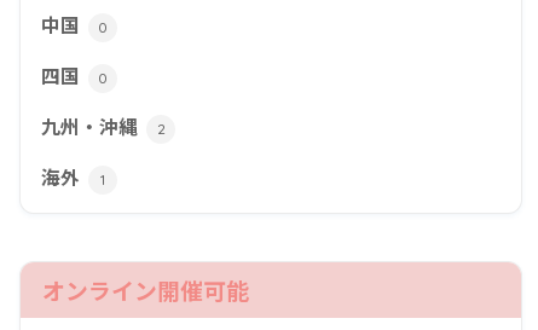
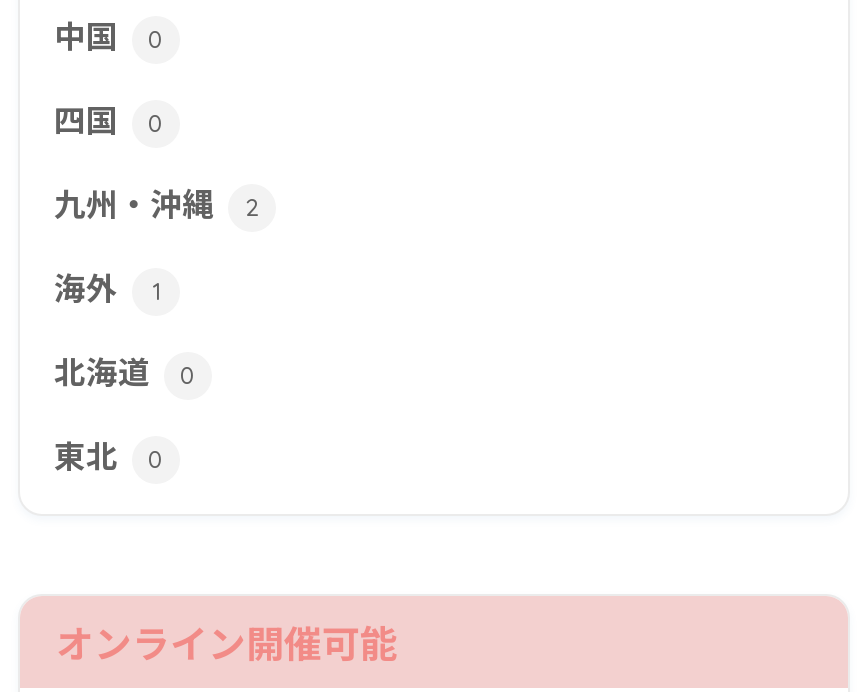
none -> [54,348,196,478] 北海道 | 0 | 東北 | 0

